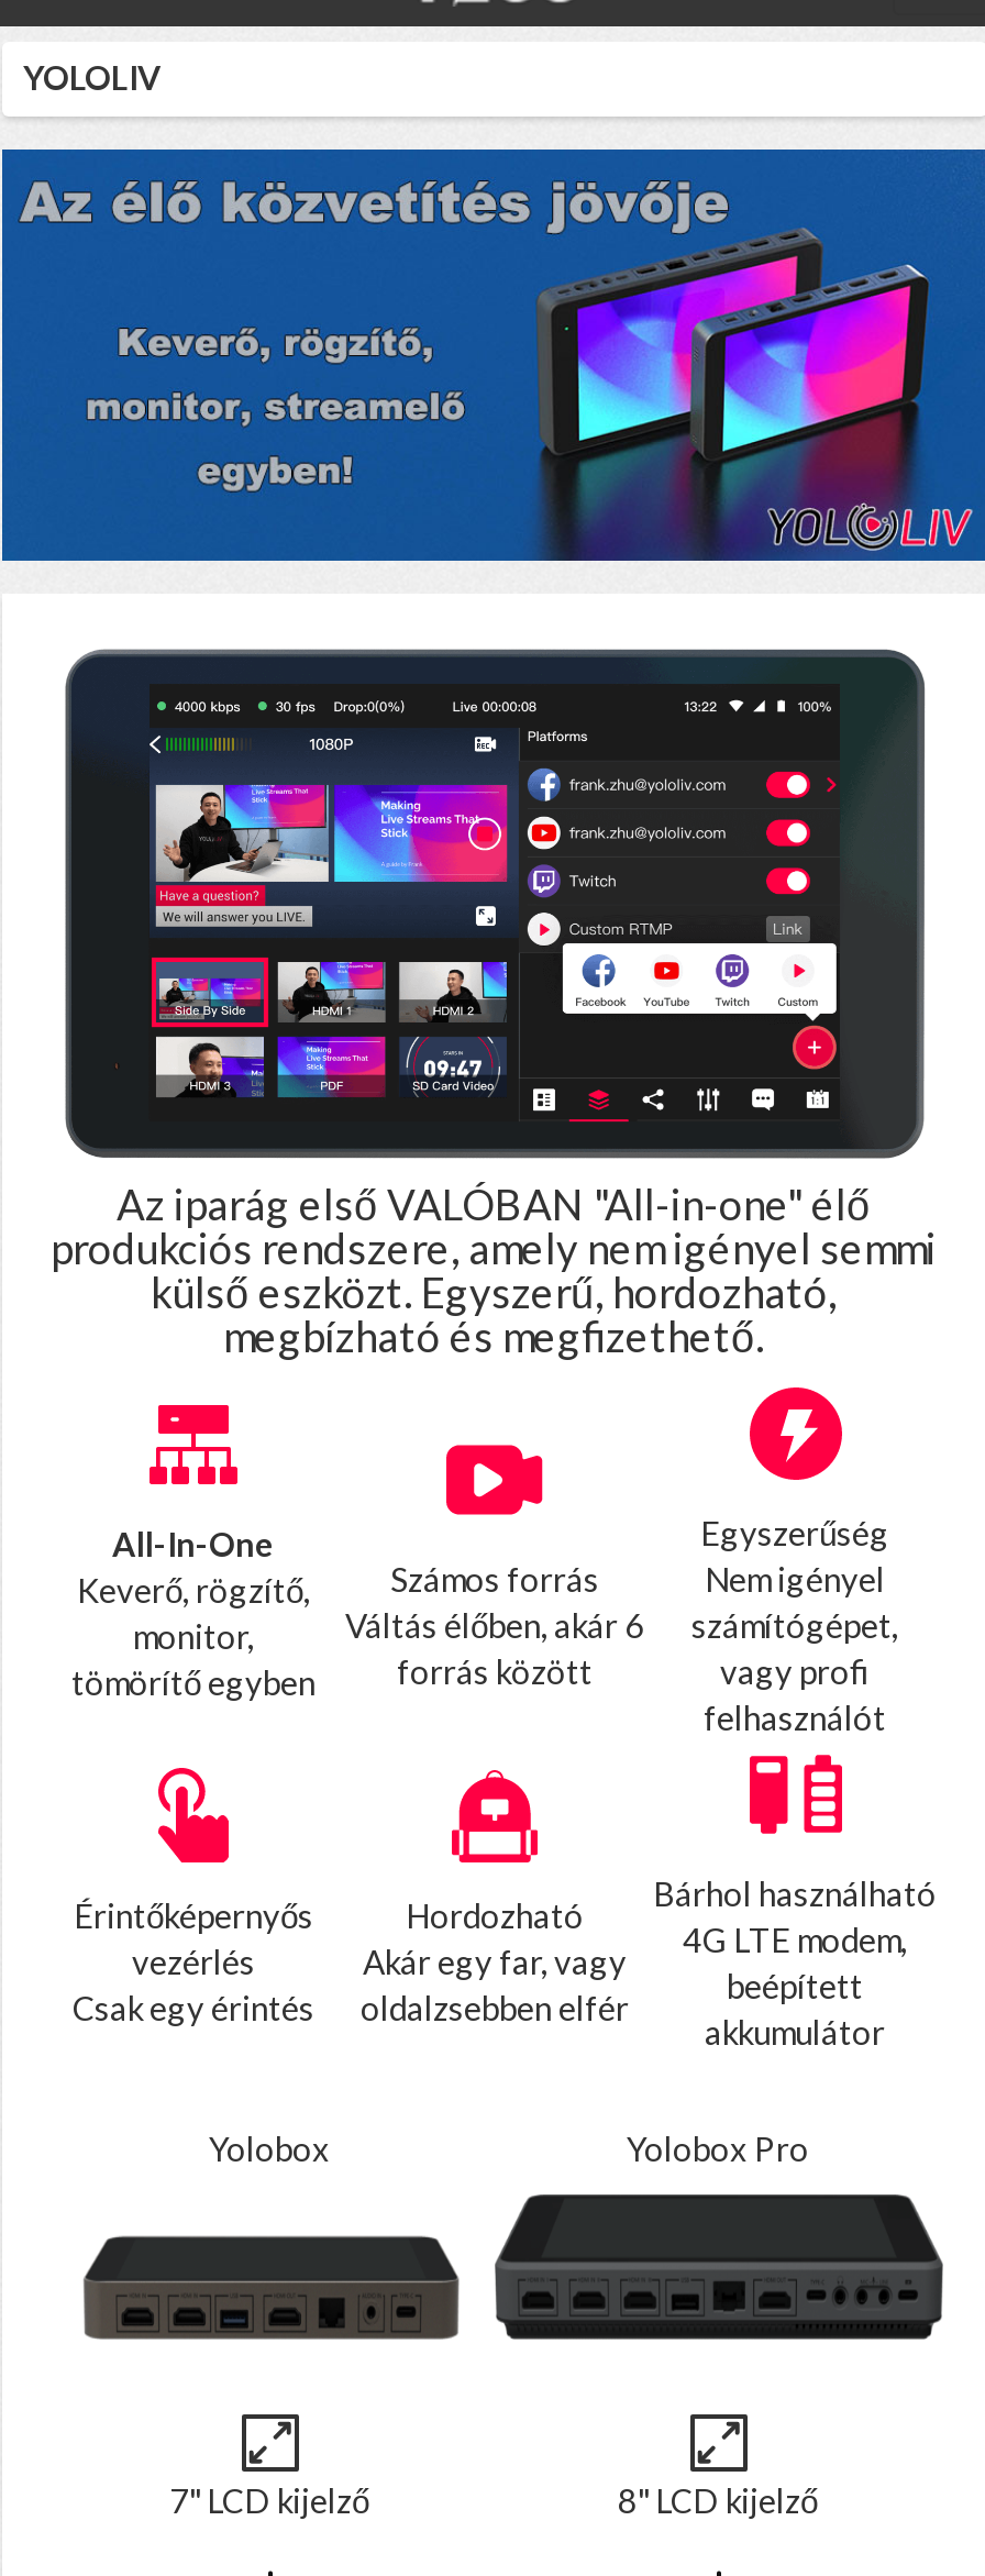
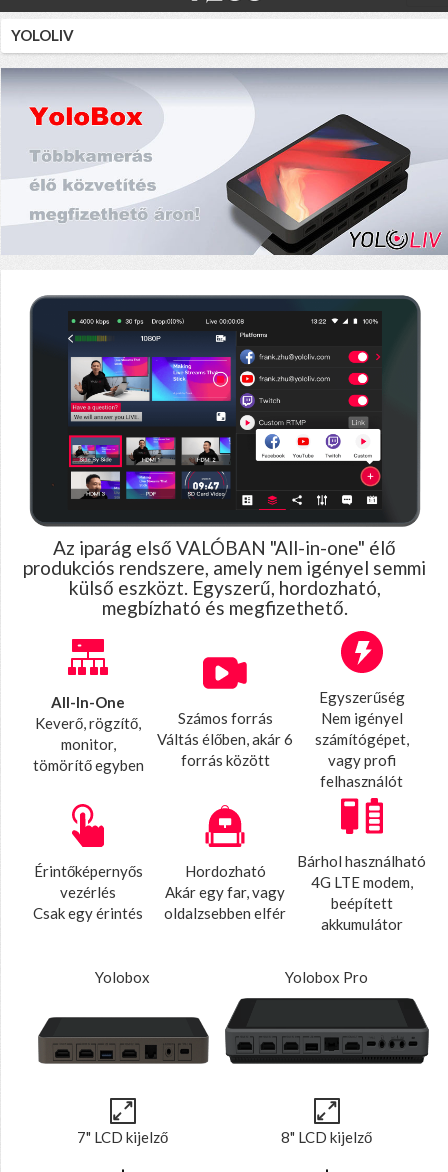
[7,147,978,563] [image] -> [3,68,445,255] [image]

